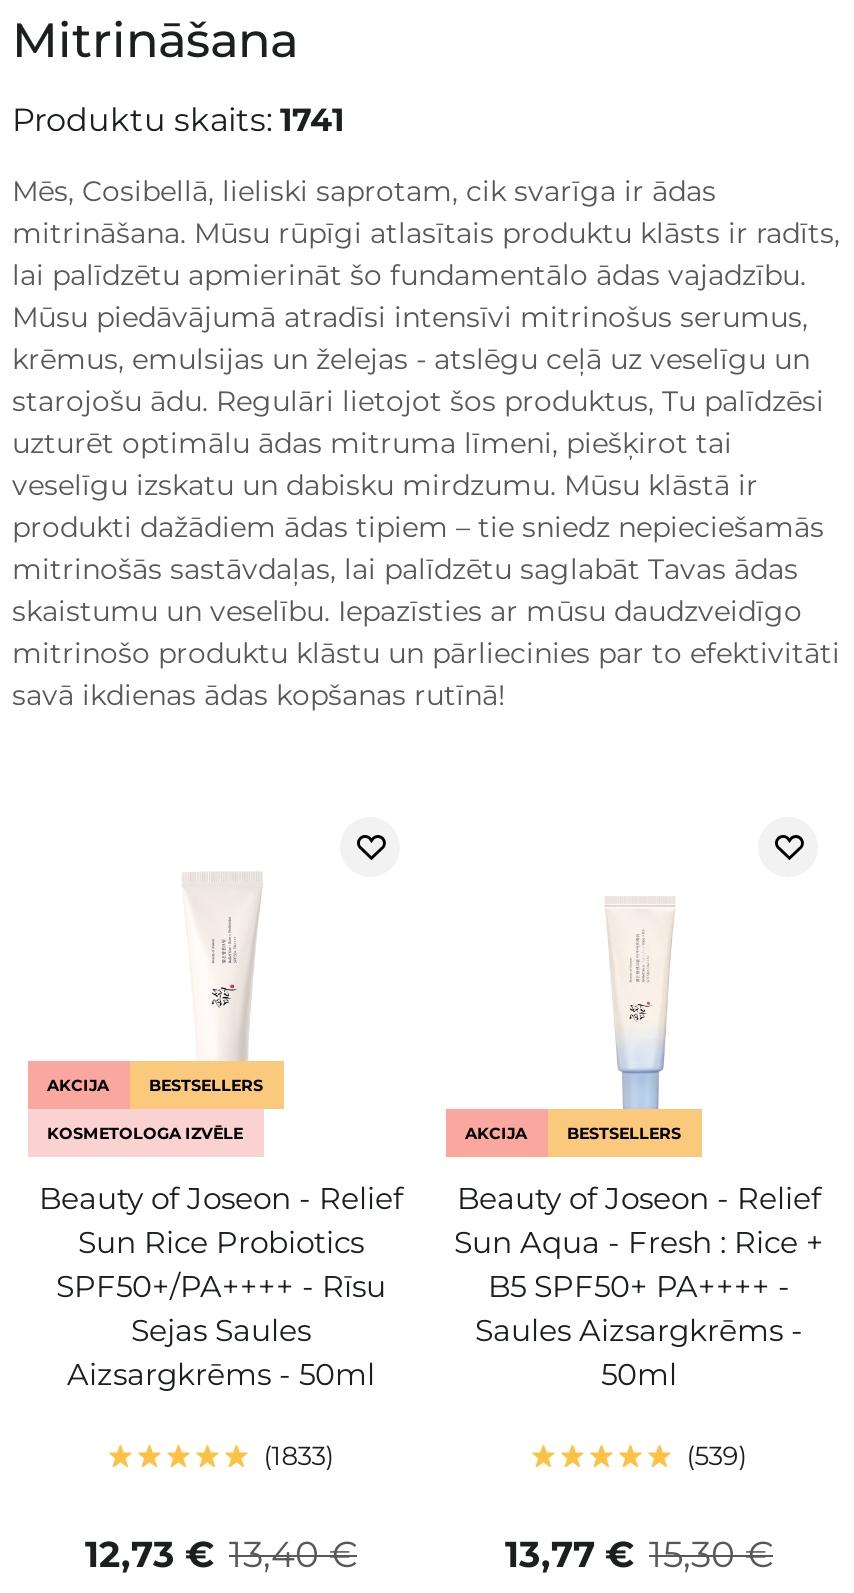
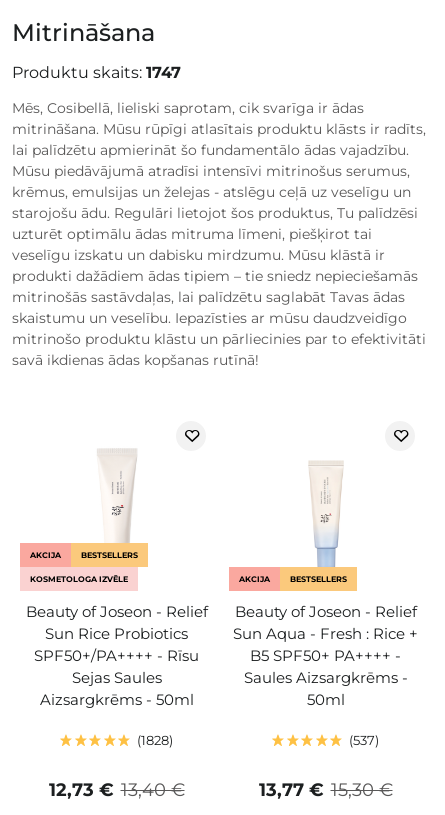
[12,102,344,140] Produktu skaits: 1741 -> [12,63,181,82] Produktu skaits: 1747
[272,1440,326,1472] 1833 -> [141,732,169,748] 1828
[694,1440,738,1472] 539 -> [353,732,375,748] 537

